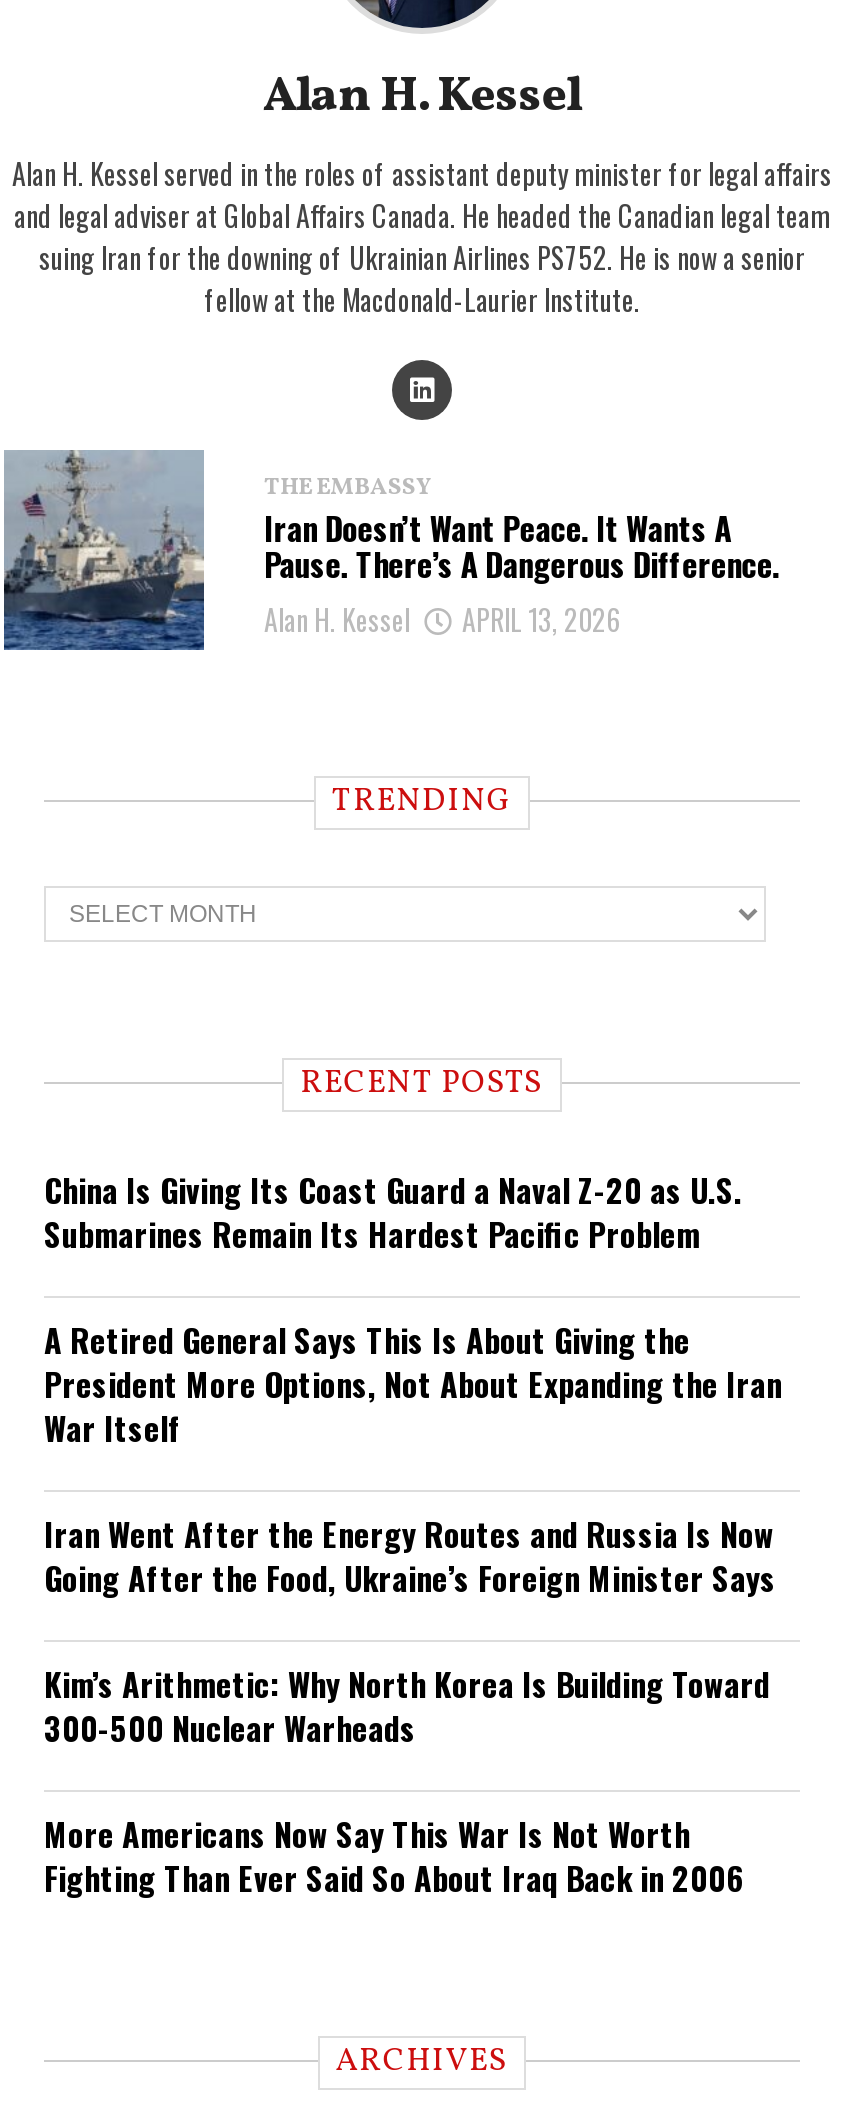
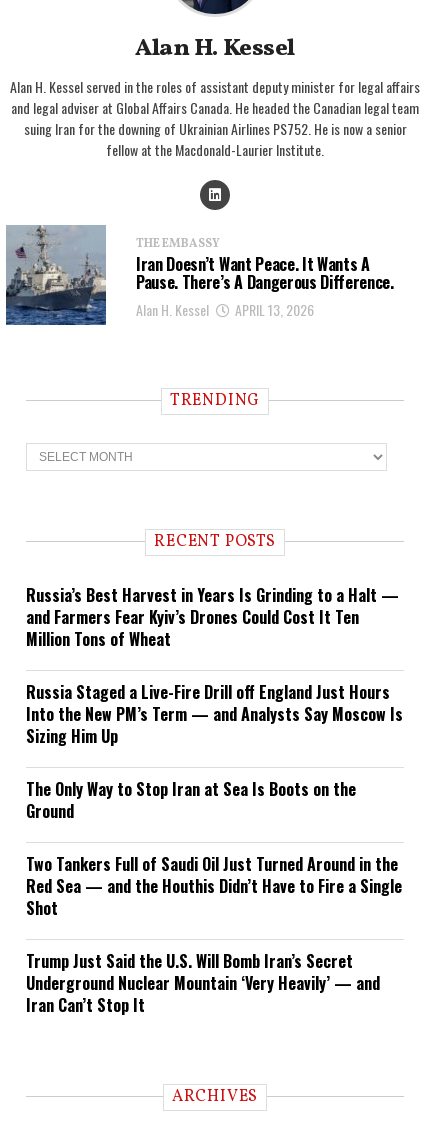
[44,1166,742,1258] China Is Giving Its Coast Guard a Naval Z-20 as U.S. | Submarines Remain Its Hardest Pacific Problem -> [26,583,399,651] Russia’s Best Harvest in Years Is Grinding to a Halt — | and Farmers Fear Kyiv’s Drones Could Cost It Ten | Million Tons of Wheat
[44,1316,782,1452] A Retired General Says This Is About Giving the | President More Options, Not About Expanding the Iran | War Itself -> [26,680,403,748] Russia Staged a Live-Fire Drill off England Just Hours | Into the New PM’s Term — and Analysts Say Moscow Is | Sizing Him Up
[44,1510,776,1602] Iran Went After the Energy Routes and Russia Is Now | Going After the Food, Ukraine’s Foreign Minister Says -> [26,777,356,823] The Only Way to Stop Iran at Sea Is Boots on the | Ground
[44,1660,770,1752] Kim’s Arithmetic: Why North Korea Is Building Toward | 300-500 Nuclear Warheads -> [26,852,402,920] Two Tankers Full of Saudi Oil Just Turned Around in the | Red Sea — and the Houthis Didn’t Have to Fire a Single | Shot
[44,1810,744,1902] More Americans Now Say This War Is Not Worth | Fighting Than Ever Said So About Iraq Back in 2006 -> [26,949,380,1017] Trump Just Said the U.S. Will Bomb Iran’s Secret | Underground Nuclear Mountain ‘Very Heavily’ — and | Iran Can’t Stop It

